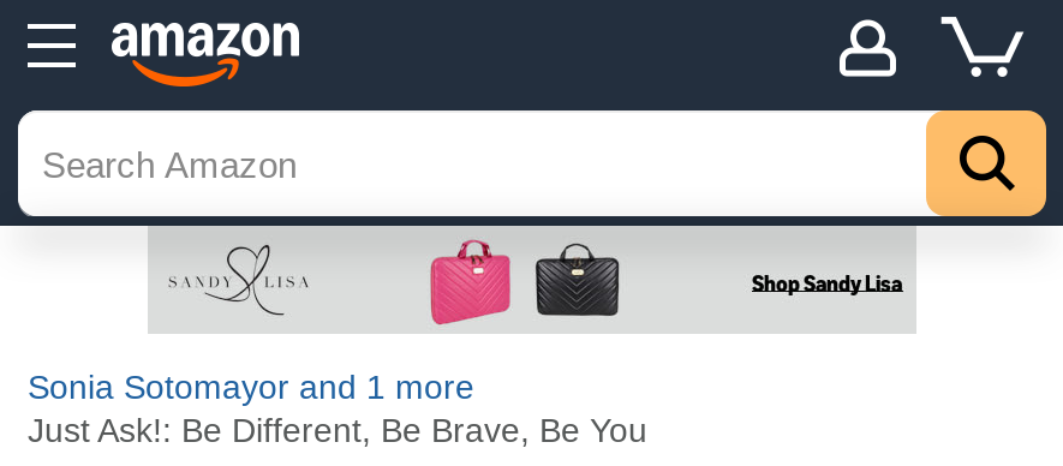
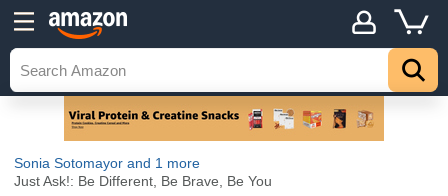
[150,223,914,331] [image] -> [64,95,384,141] [image]

